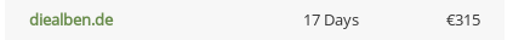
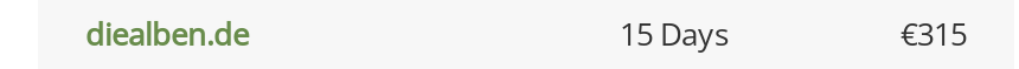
[303,8,358,30] 17 Days -> [620,13,729,55] 15 Days

